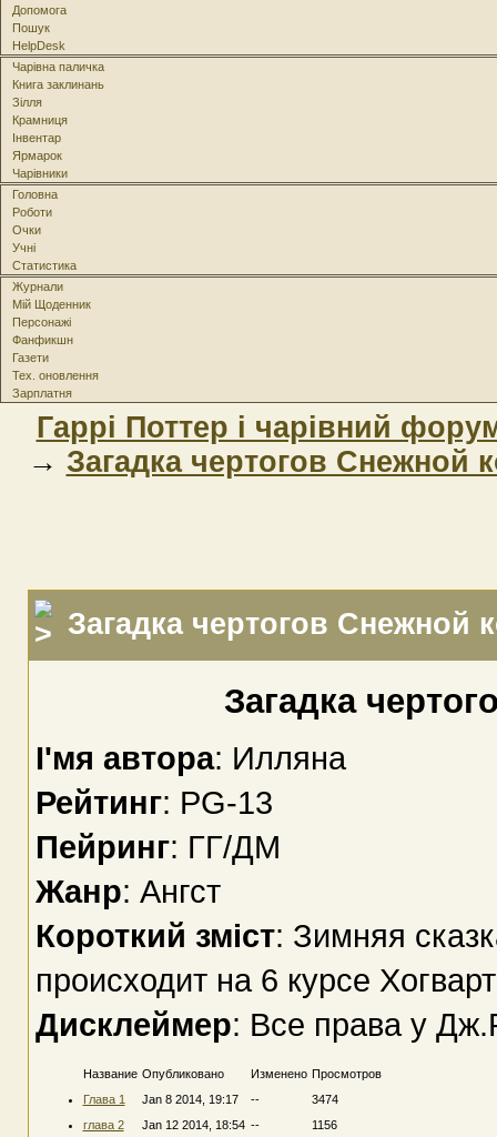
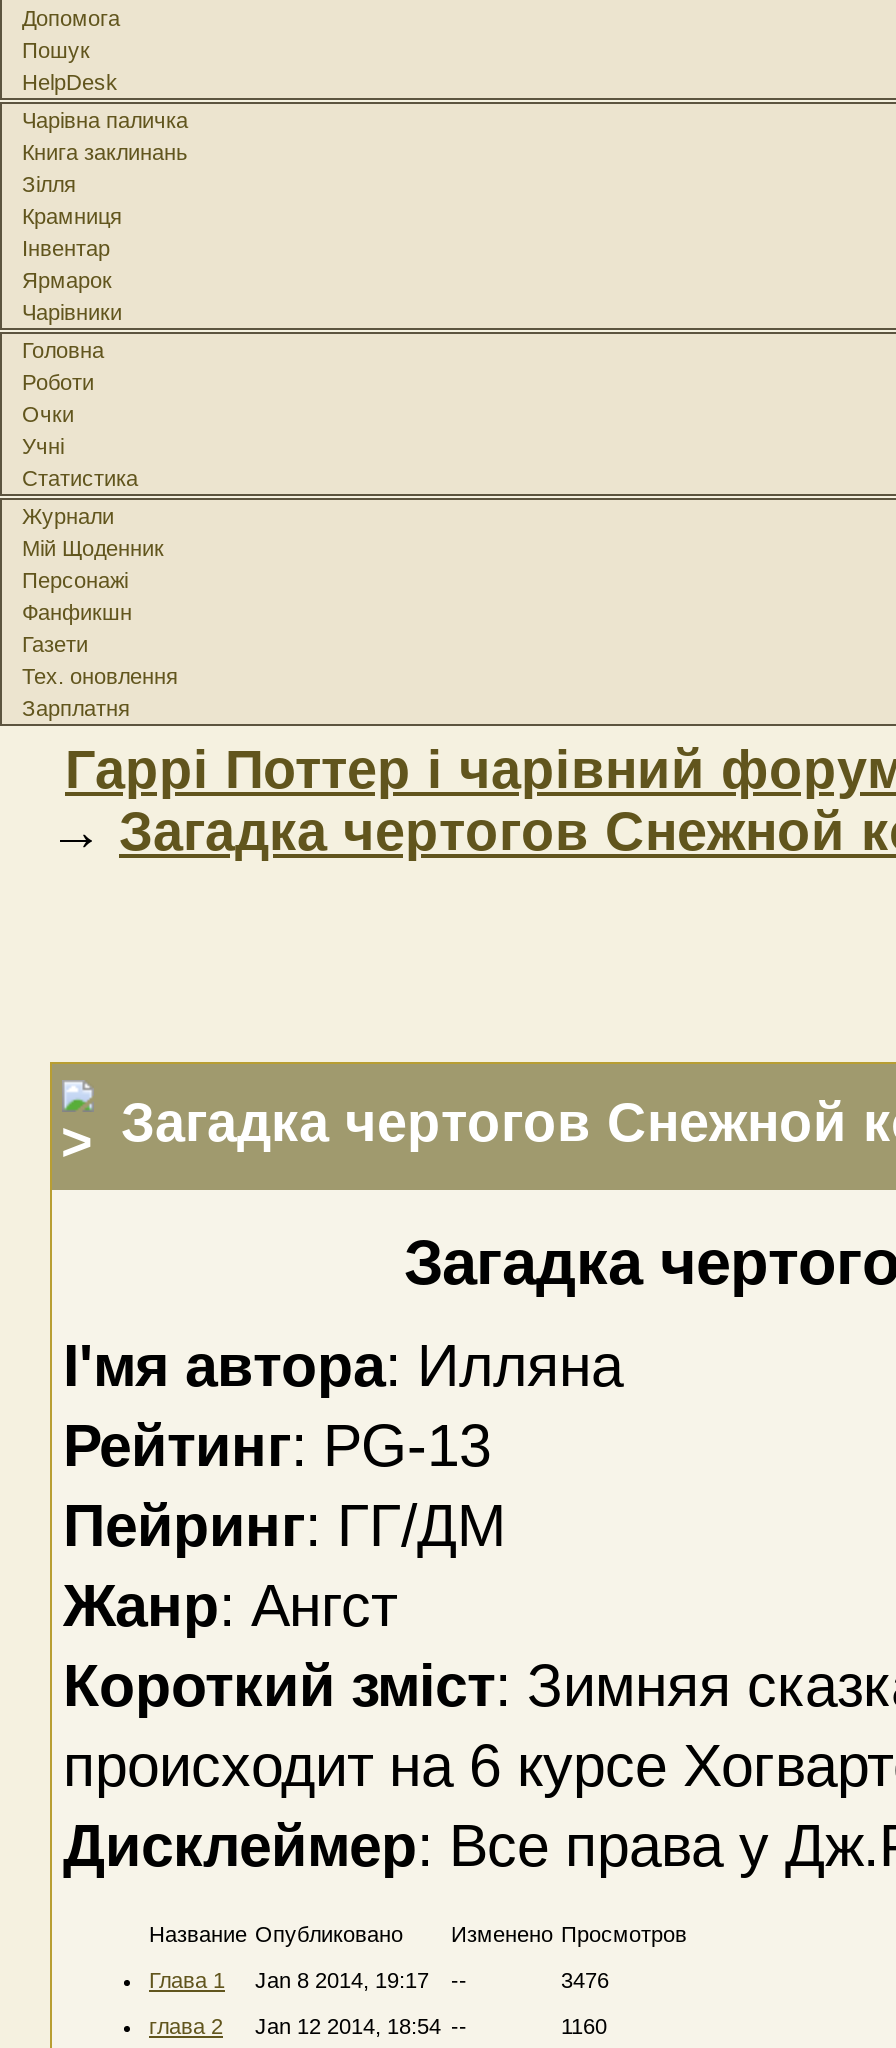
[311,1092,338,1106] 3474 -> [561,1967,609,1991] 3476
[311,1118,337,1131] 1156 -> [561,2013,607,2037] 1160

